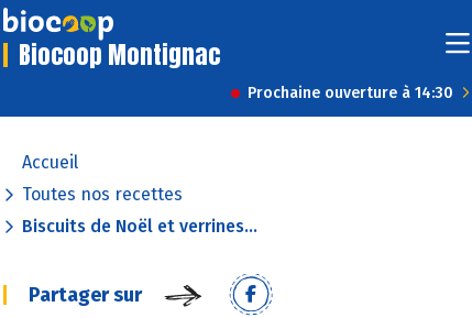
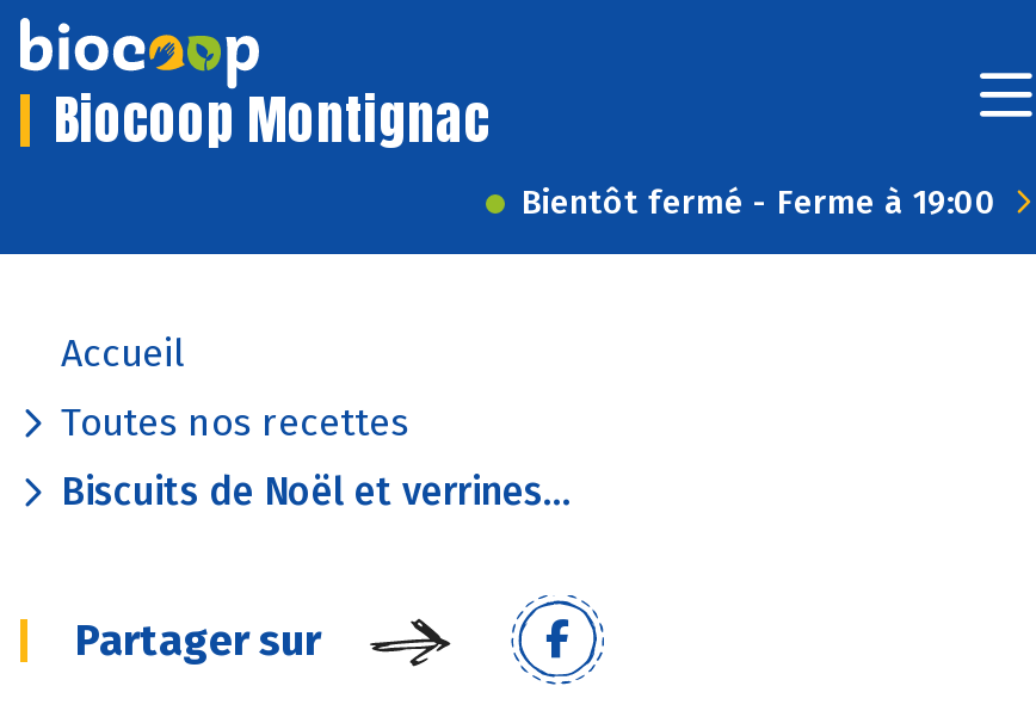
[248,84,453,102] Prochaine ouverture à 14:30 -> [522,183,997,223] Bientôt fermé - Ferme à 19:00

